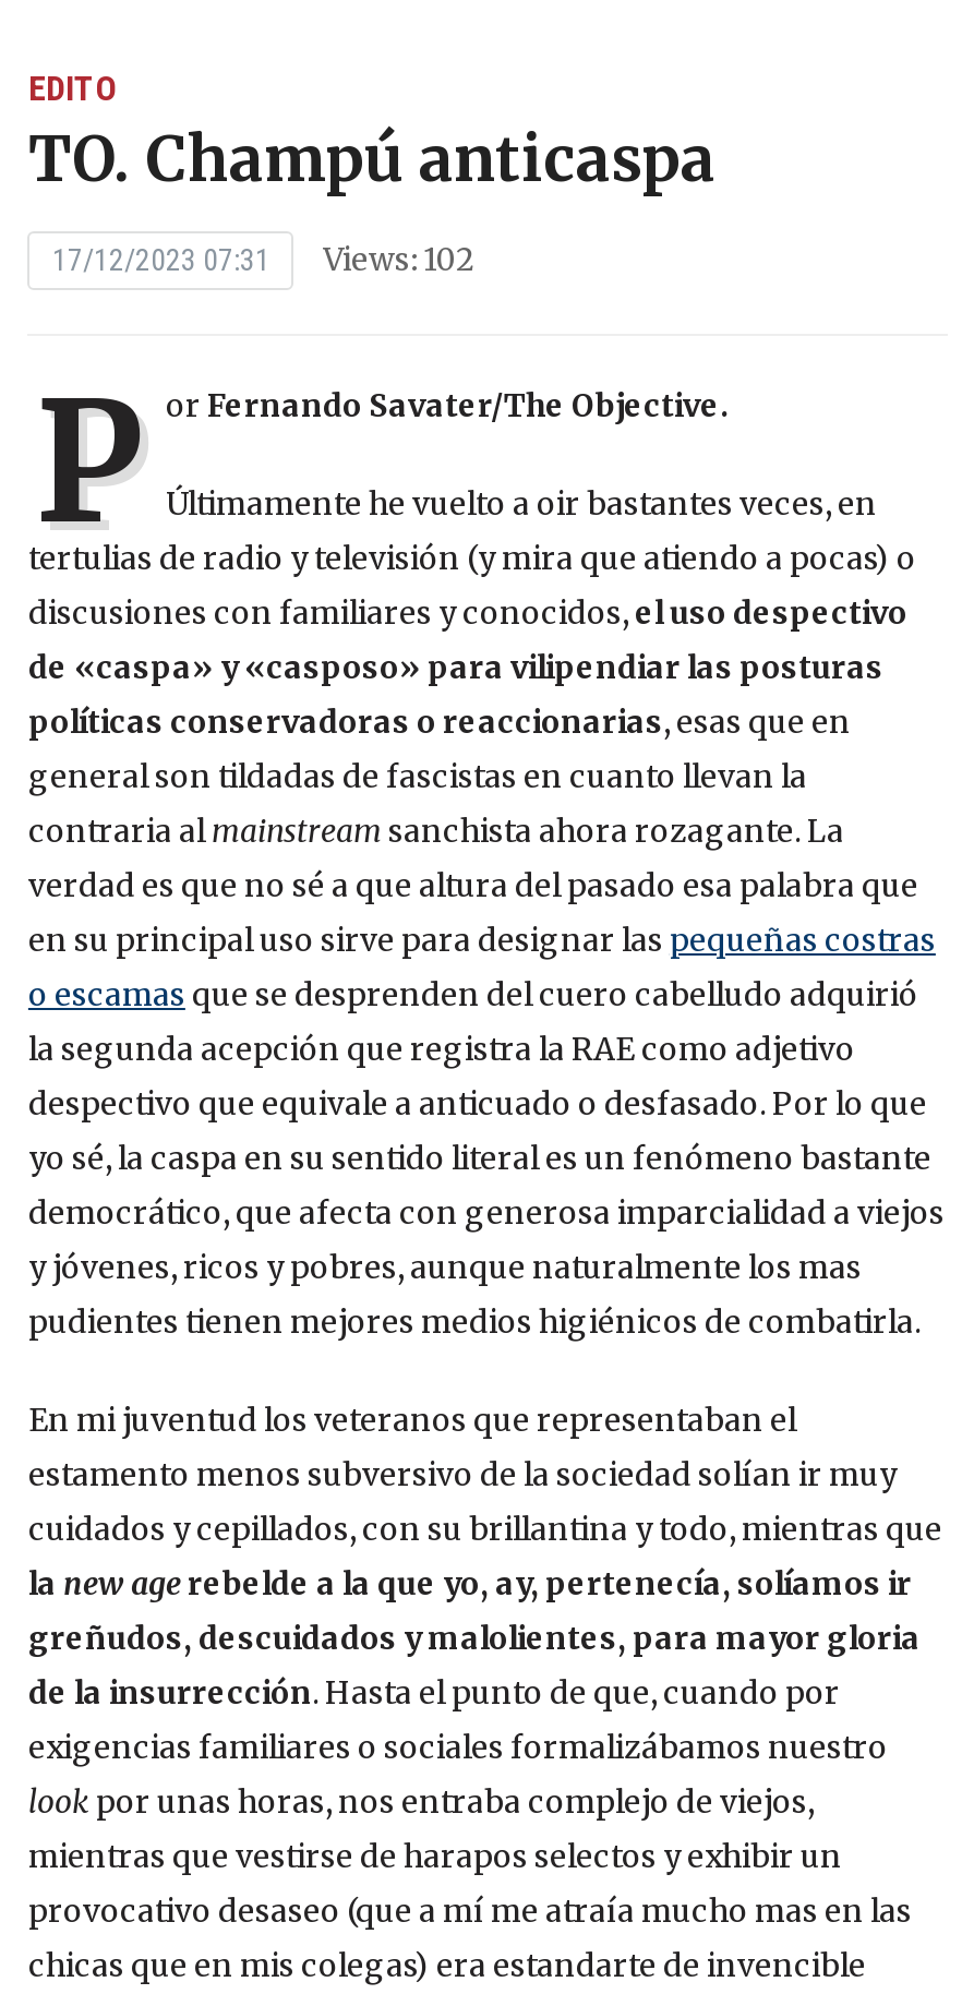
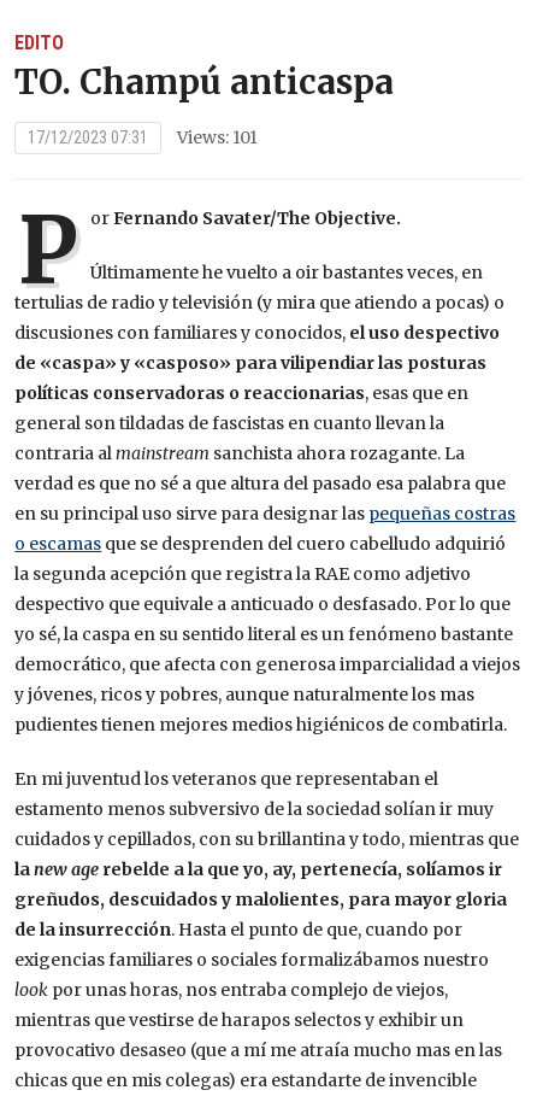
[52,240,473,279] 17/12/2023 07:31 Views: 102 -> [28,126,258,148] 17/12/2023 07:31 Views: 101

